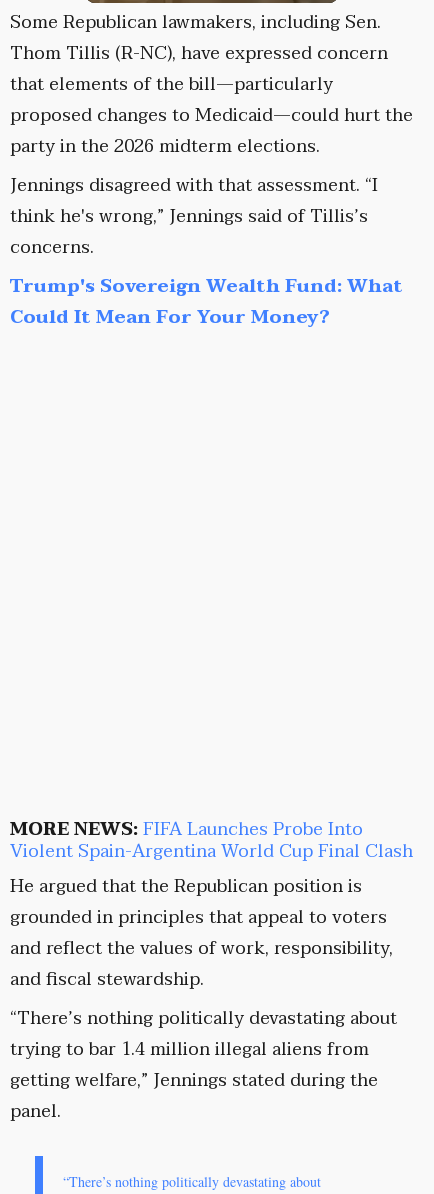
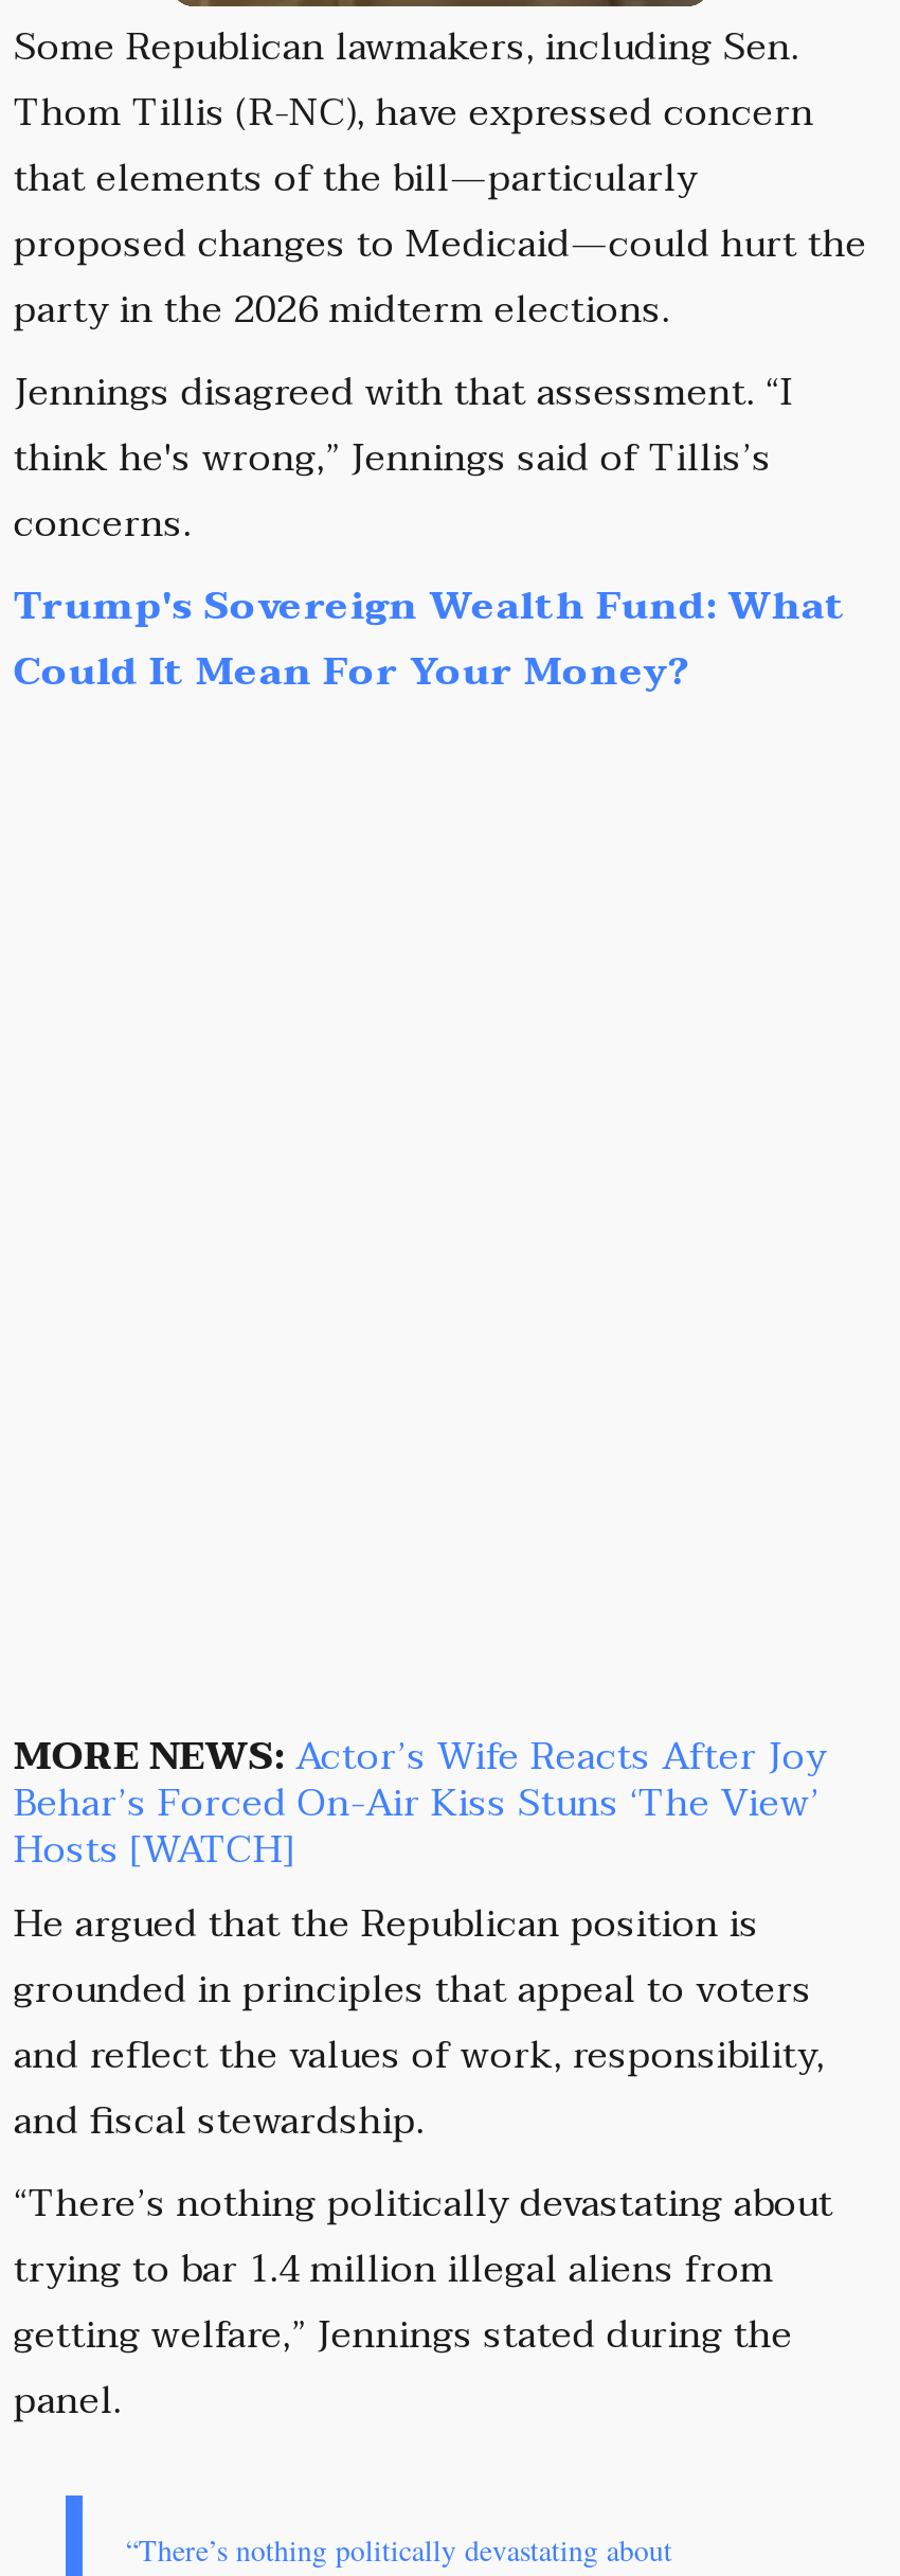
[10,814,413,867] MORE NEWS: FIFA Launches Probe Into | Violent Spain-Argentina World Cup Final Clash -> [14,1725,827,1884] MORE NEWS: Actor’s Wife Reacts After Joy | Behar’s Forced On-Air Kiss Stuns ‘The View’ | Hosts [WATCH]

